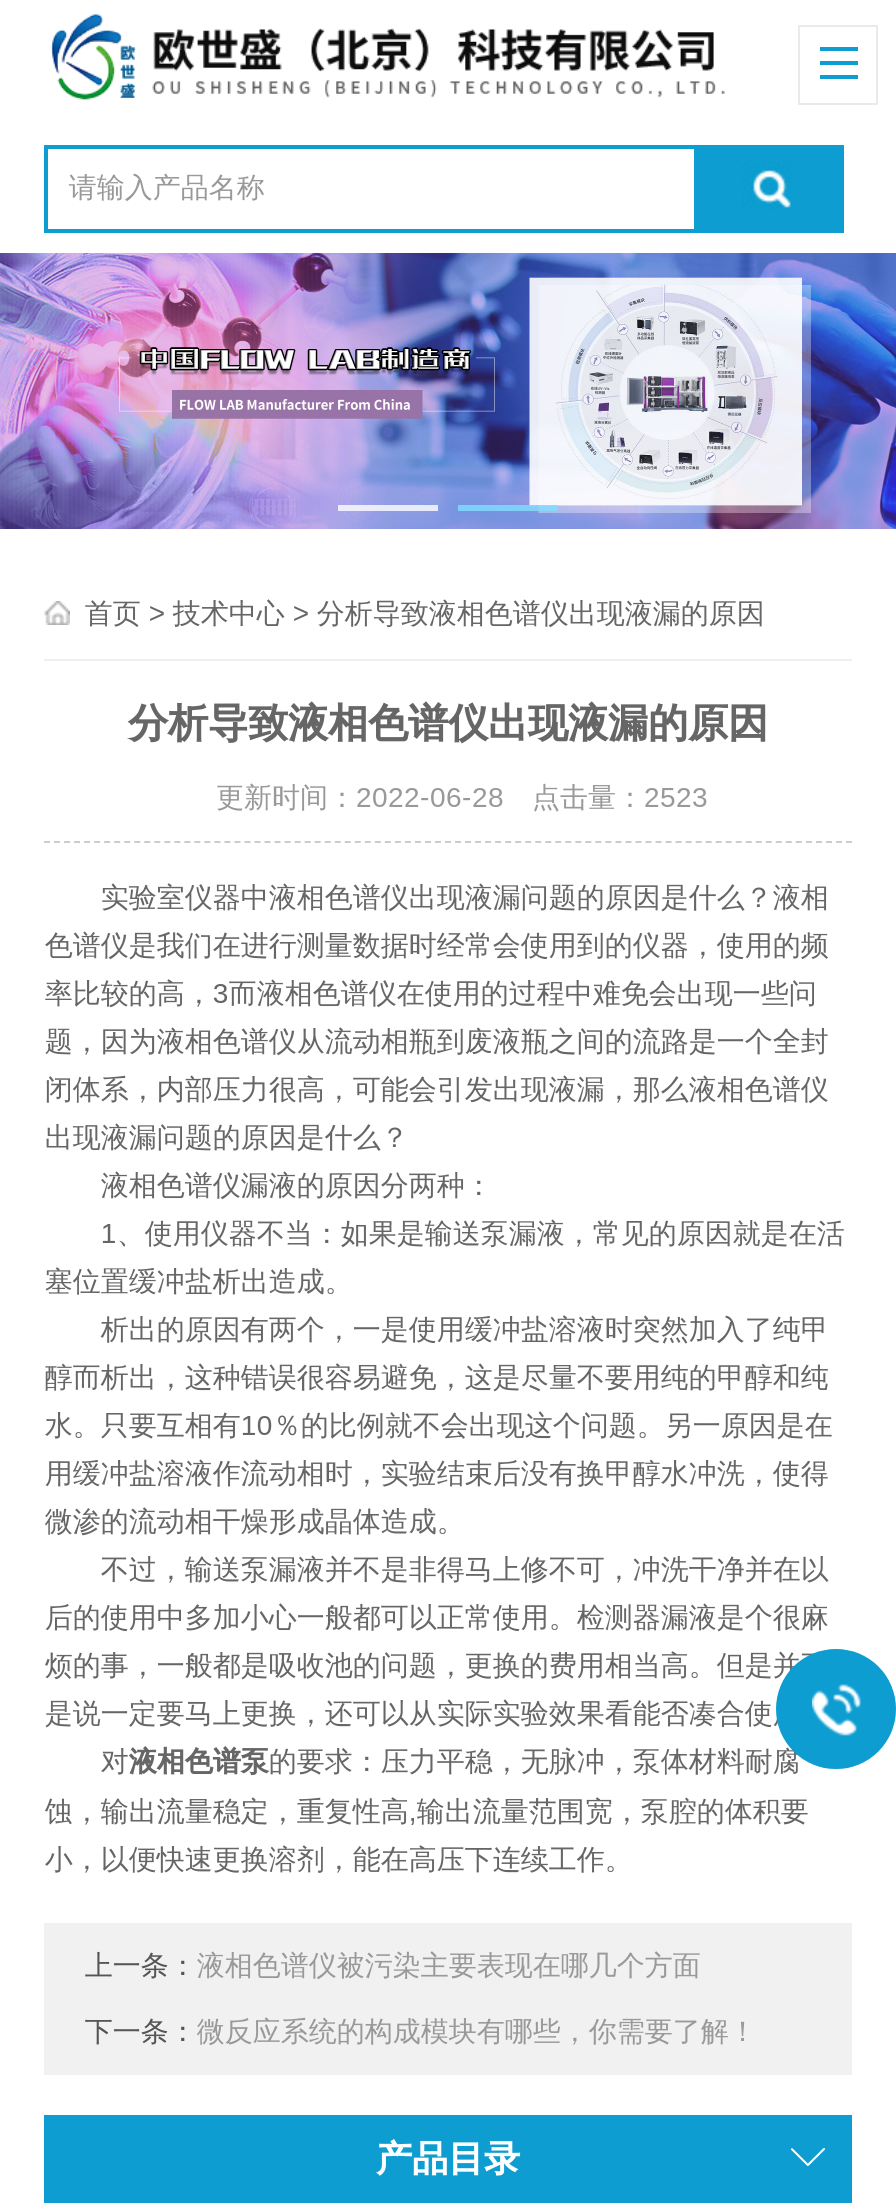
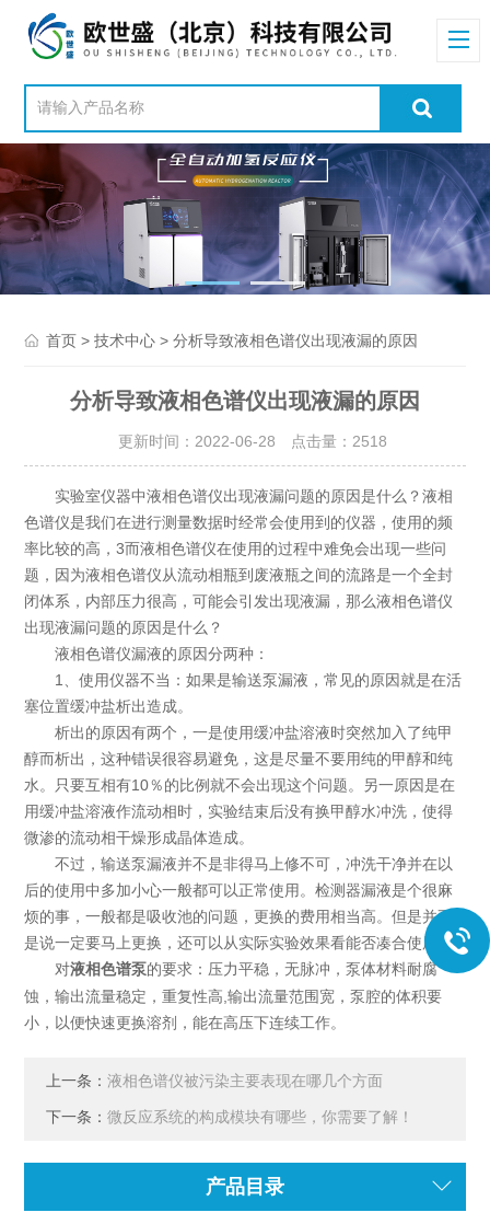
[6,251,890,529] [image] -> [3,142,487,296] [image]
[188,781,708,813] 更新时间：2022-06-28 点击量：2523 -> [103,432,387,450] 更新时间：2022-06-28 点击量：2518

